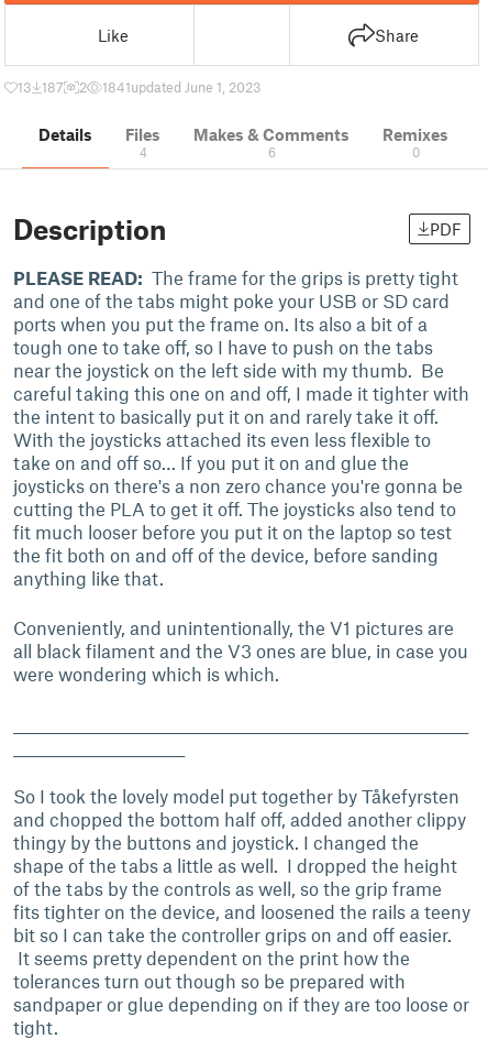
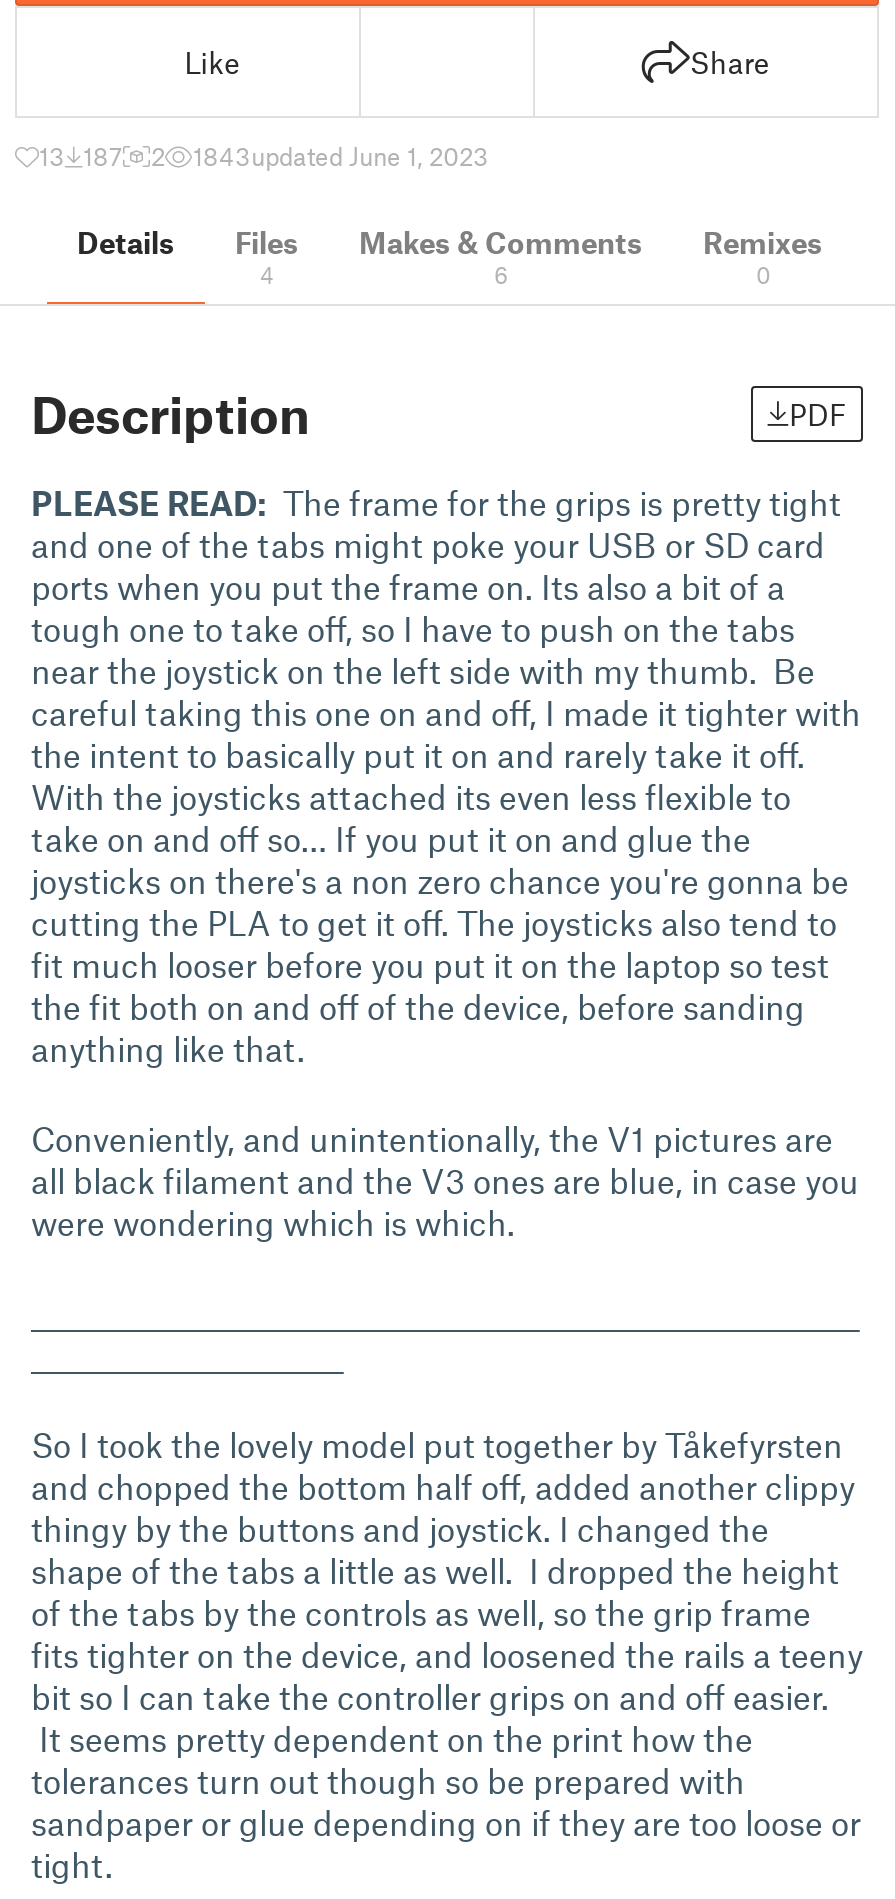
[18,78,262,96] 13 187 2 1841updated June 1, 2023 -> [39,140,489,172] 13 187 2 1843updated June 1, 2023

